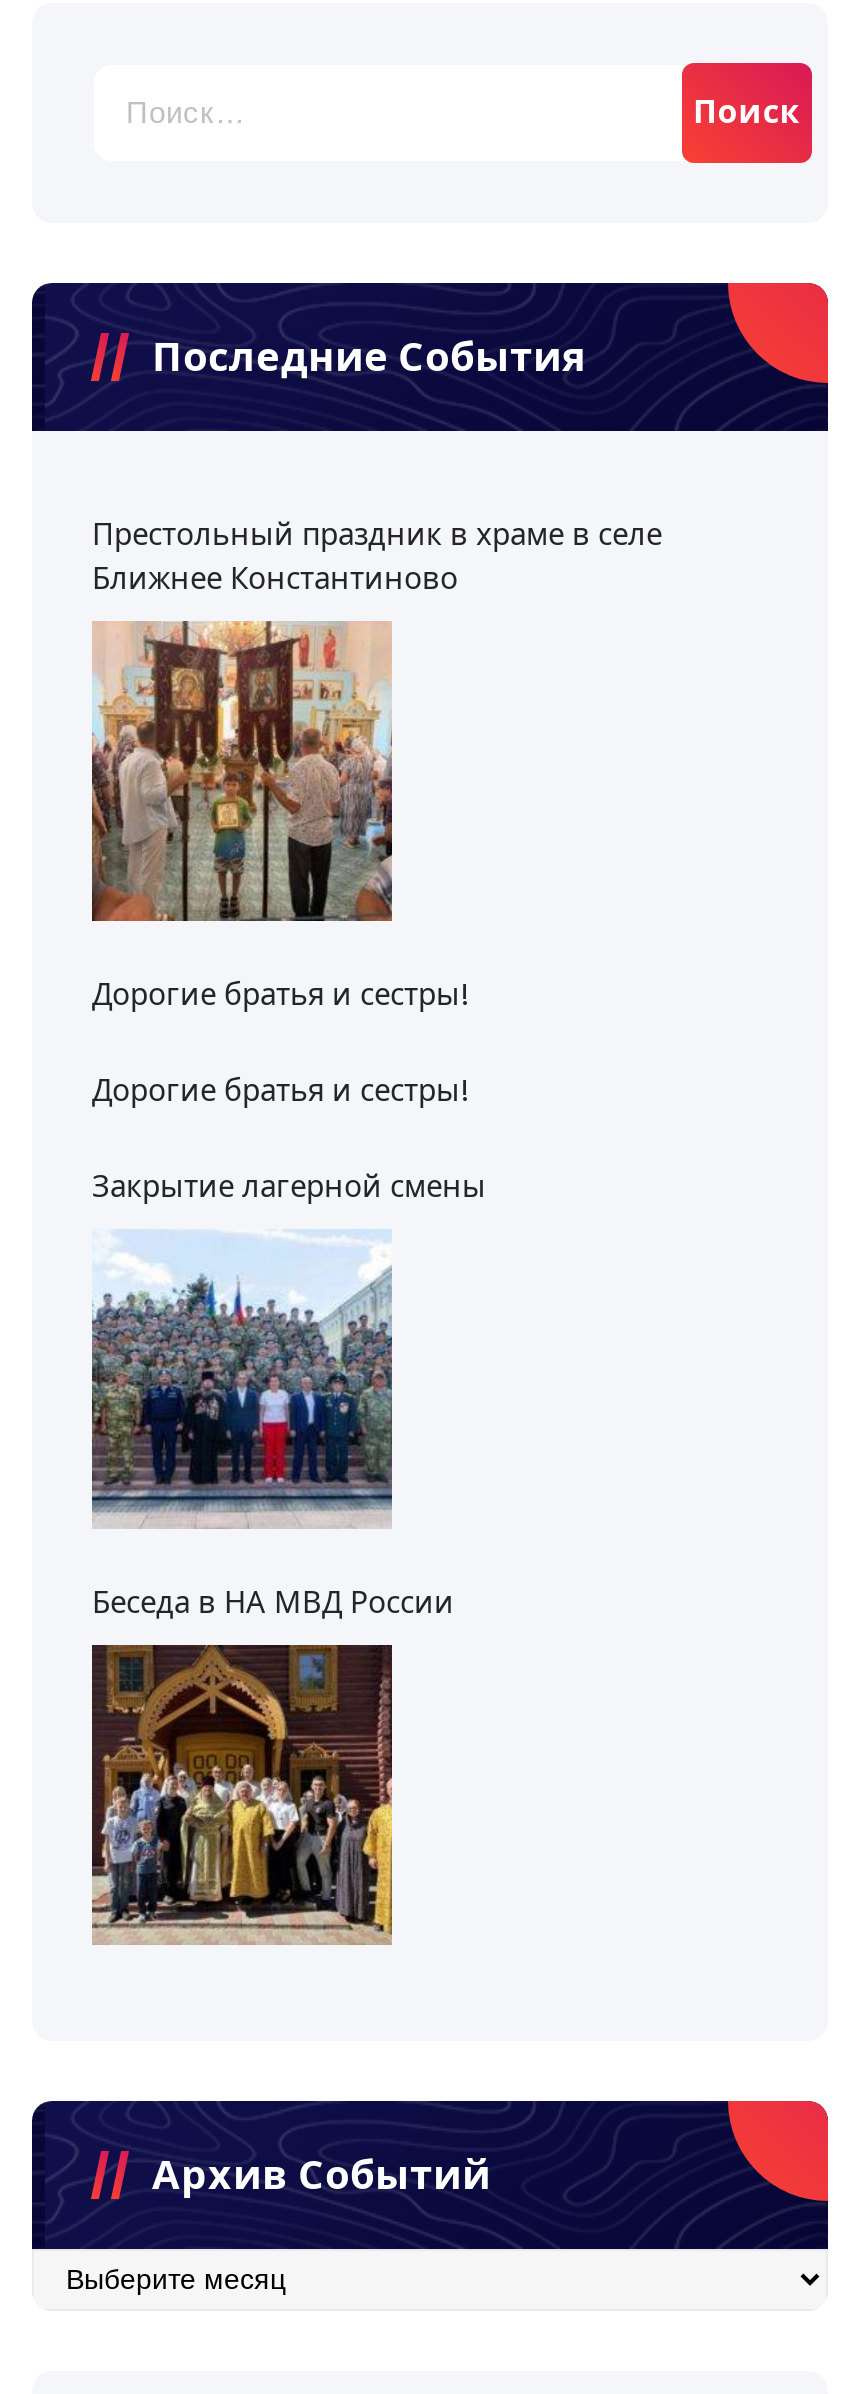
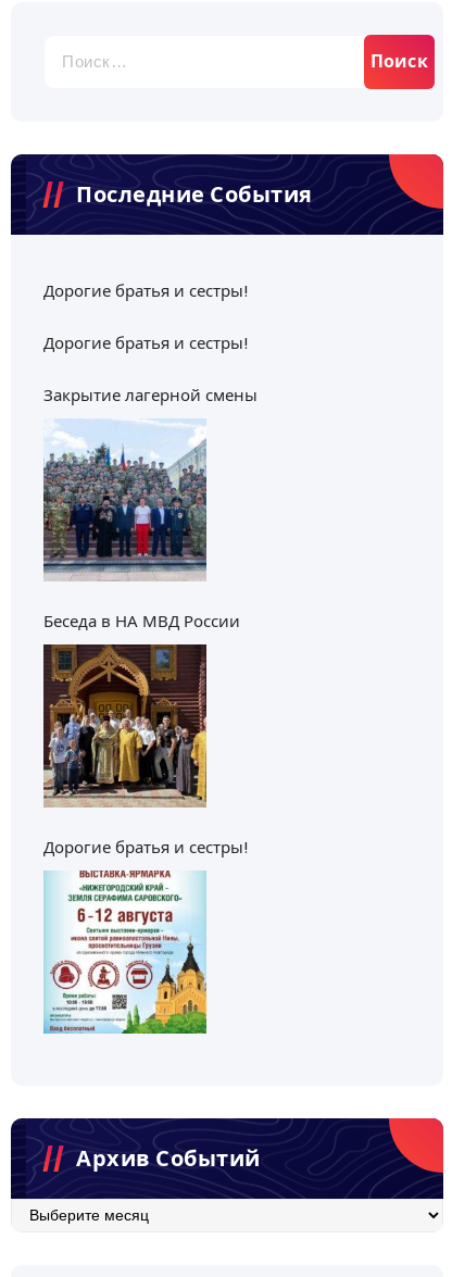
[92,513,662,599] Престольный праздник в храме в селе | Ближнее Константиново -> none
[90,619,394,923] [image] -> none
moved [88,973,486,1623] -> [41,279,258,633]: [image] | Дорогие братья и сестры! | Дорогие братья и сестры! | Закрытие лагерной смены | Беседа в НА МВД России
none -> [43,836,248,859] Дорогие братья и сестры!
none -> [43,869,206,1034] [image]
moved [88,1643,396,1947] -> [41,643,209,809]: [image]

